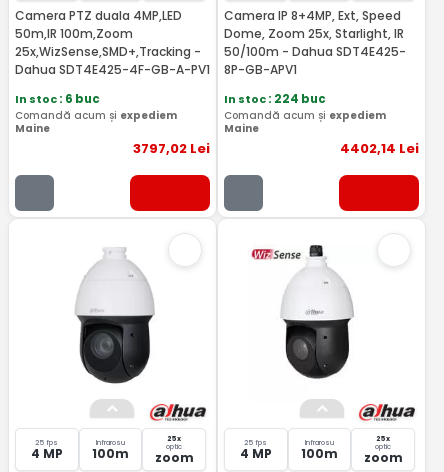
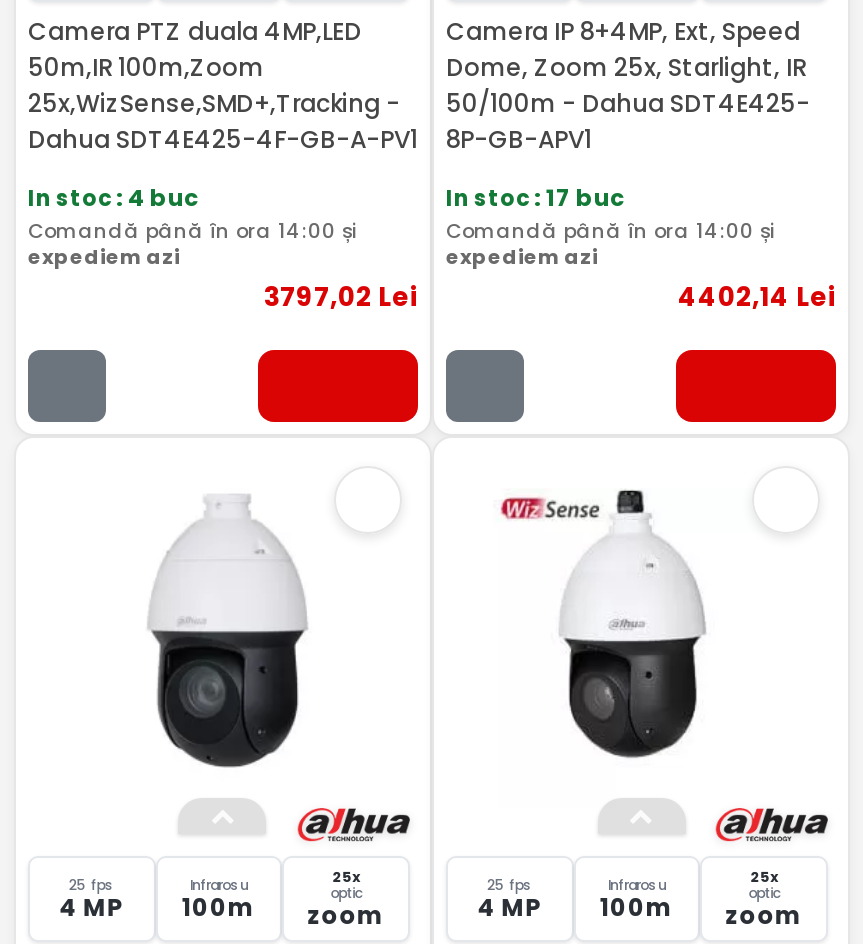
[15,91,177,136] In stoc: 6 buc | Comandă acum și expediem | Maine -> [28,182,358,272] In stoc: 4 buc | Comandă până în ora 14:00 și | expediem azi
[224,91,386,136] In stoc: 224 buc | Comandă acum și expediem | Maine -> [446,182,776,272] In stoc: 17 buc | Comandă până în ora 14:00 și | expediem azi

